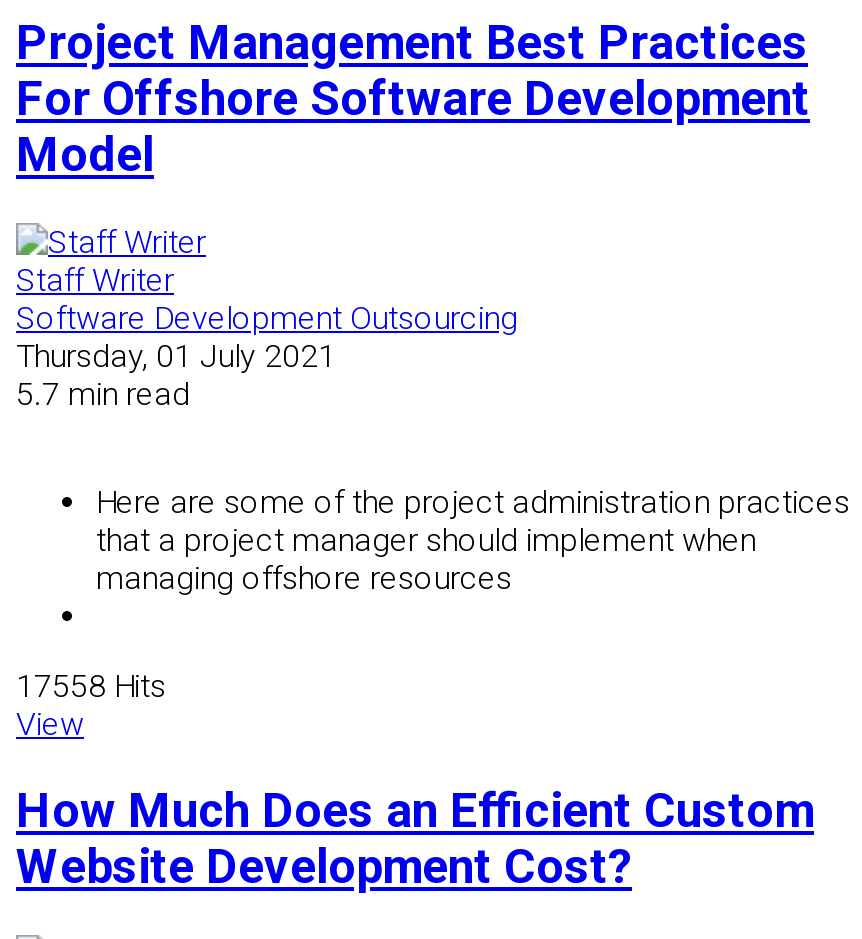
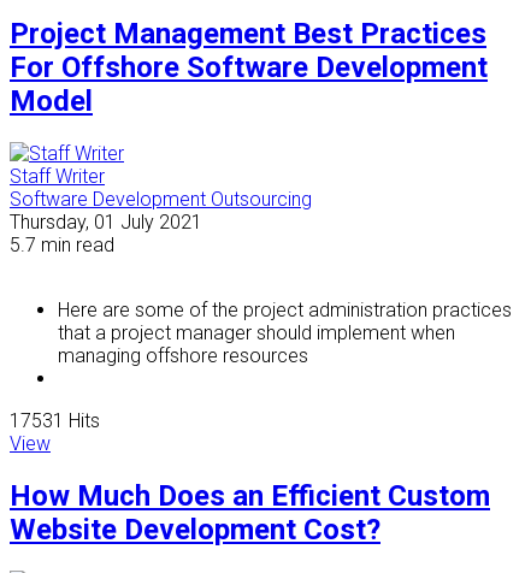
[16,667,166,705] 17558 Hits -> [10,410,100,432] 17531 Hits

